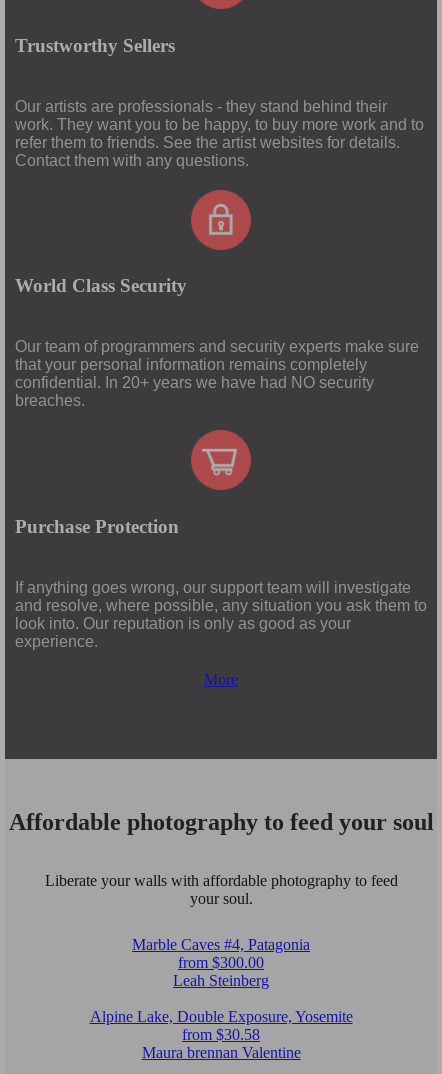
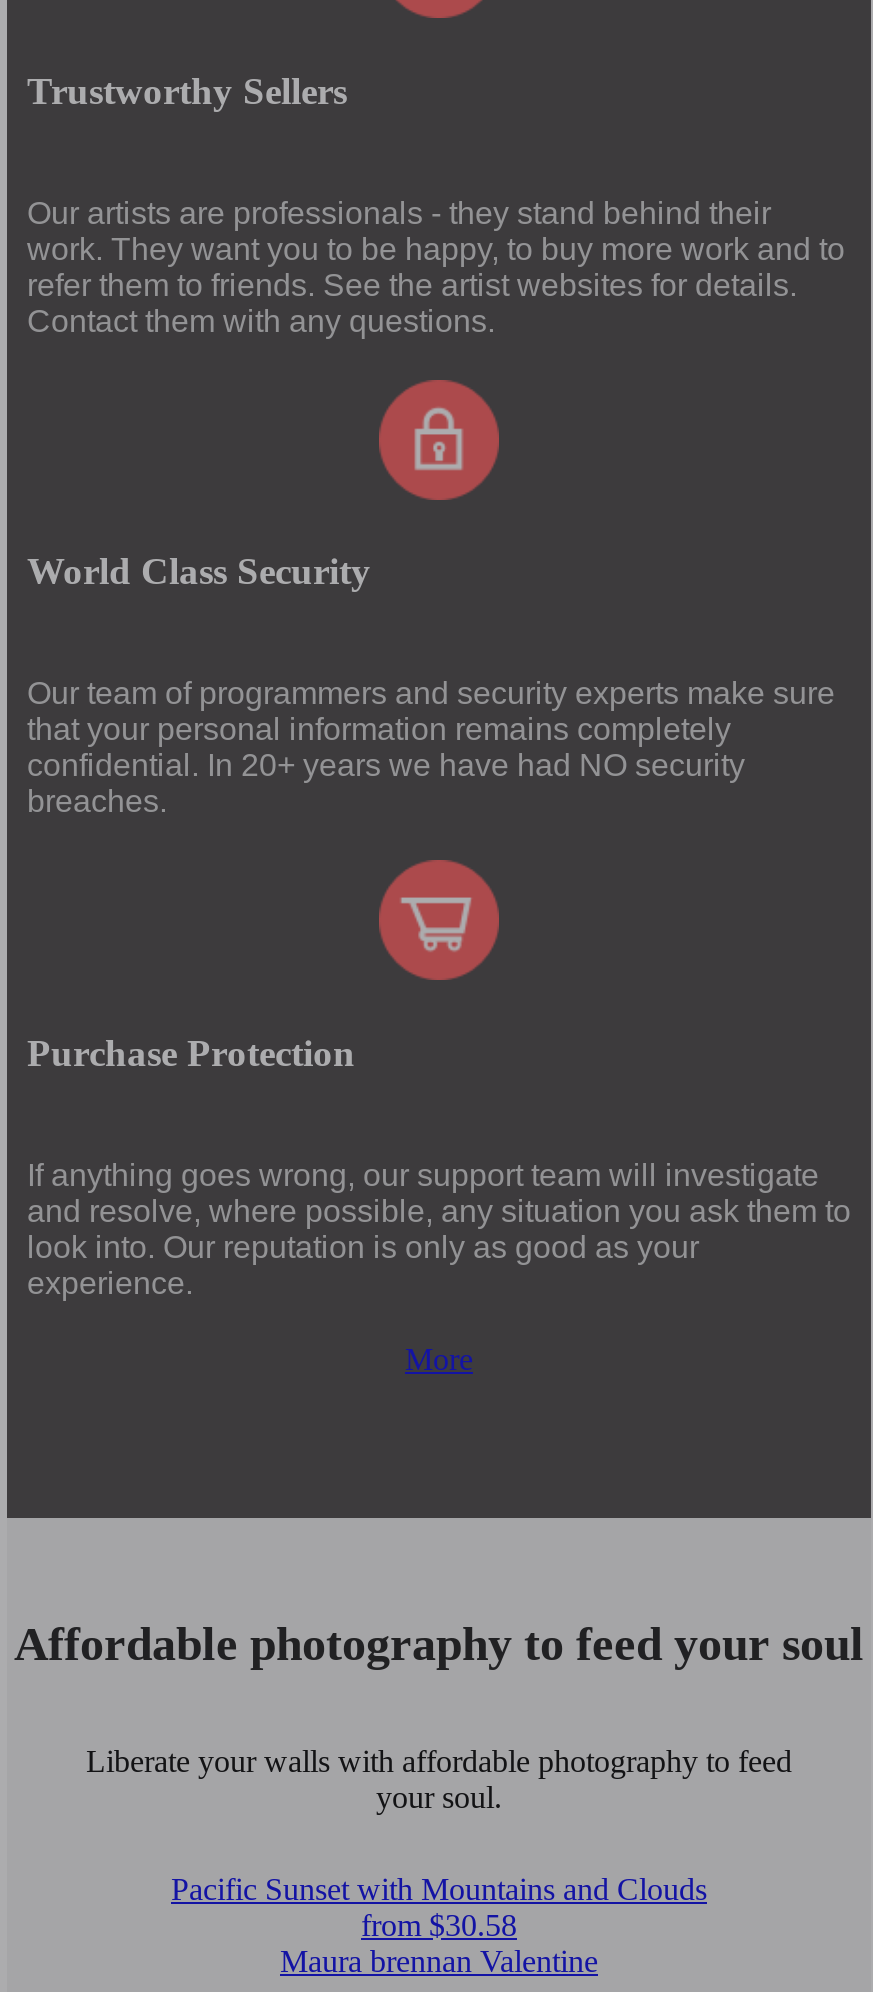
[89,936,352,1025] Marble Caves #4, Patagonia | from $300.00 | Leah Steinberg | Alpine Lake, Double Exposure, Yosemite -> [171,1872,707,1906] Pacific Sunset with Mountains and Clouds

